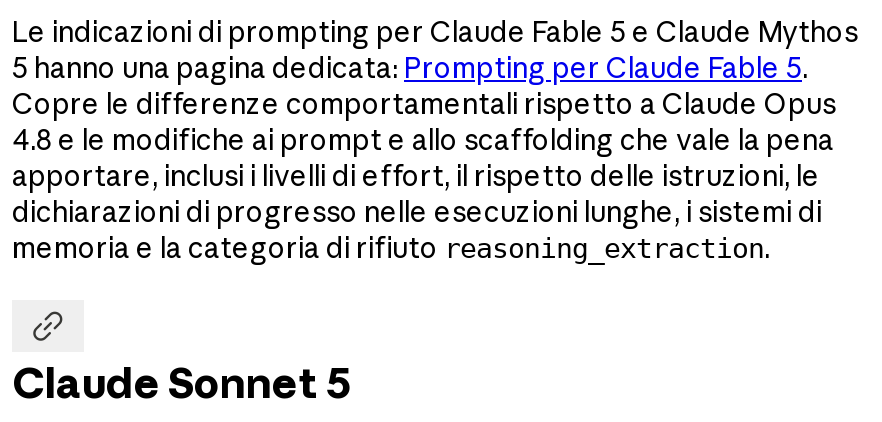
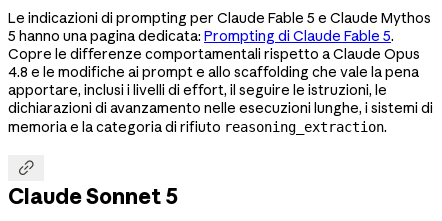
[12,49,808,85] 5 hanno una pagina dedicata: Prompting per Claude Fable 5. -> [8,27,394,45] 5 hanno una pagina dedicata: Prompting di Claude Fable 5.
[12,157,820,193] apportare, inclusi i livelli di effort, il rispetto delle istruzioni, le -> [8,81,387,99] apportare, inclusi i livelli di effort, il seguire le istruzioni, le
[12,193,822,229] dichiarazioni di progresso nelle esecuzioni lunghe, i sistemi di -> [8,99,433,117] dichiarazioni di avanzamento nelle esecuzioni lunghe, i sistemi di

